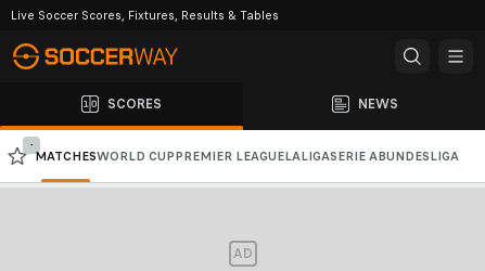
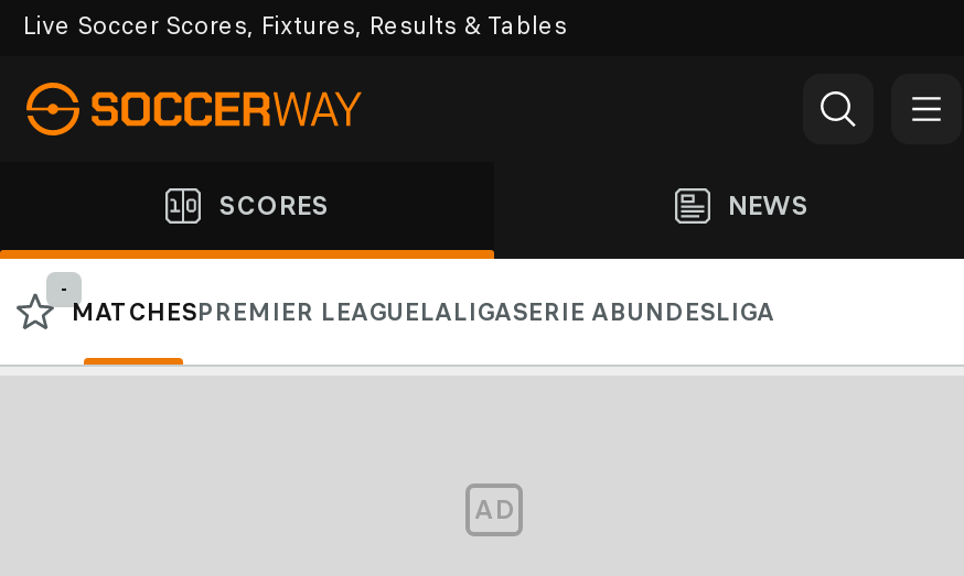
[35,149,459,164] MATCHESWORLD CUP PREMIER LEAGUELALIGASERIE A BUNDESLIGA -> [71,296,774,327] MATCHESPREMIER LEAGUELALIGASERIE ABUNDESLIGA

